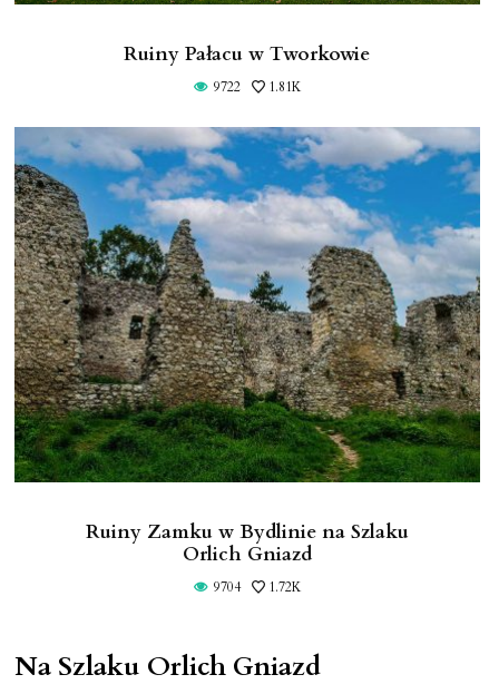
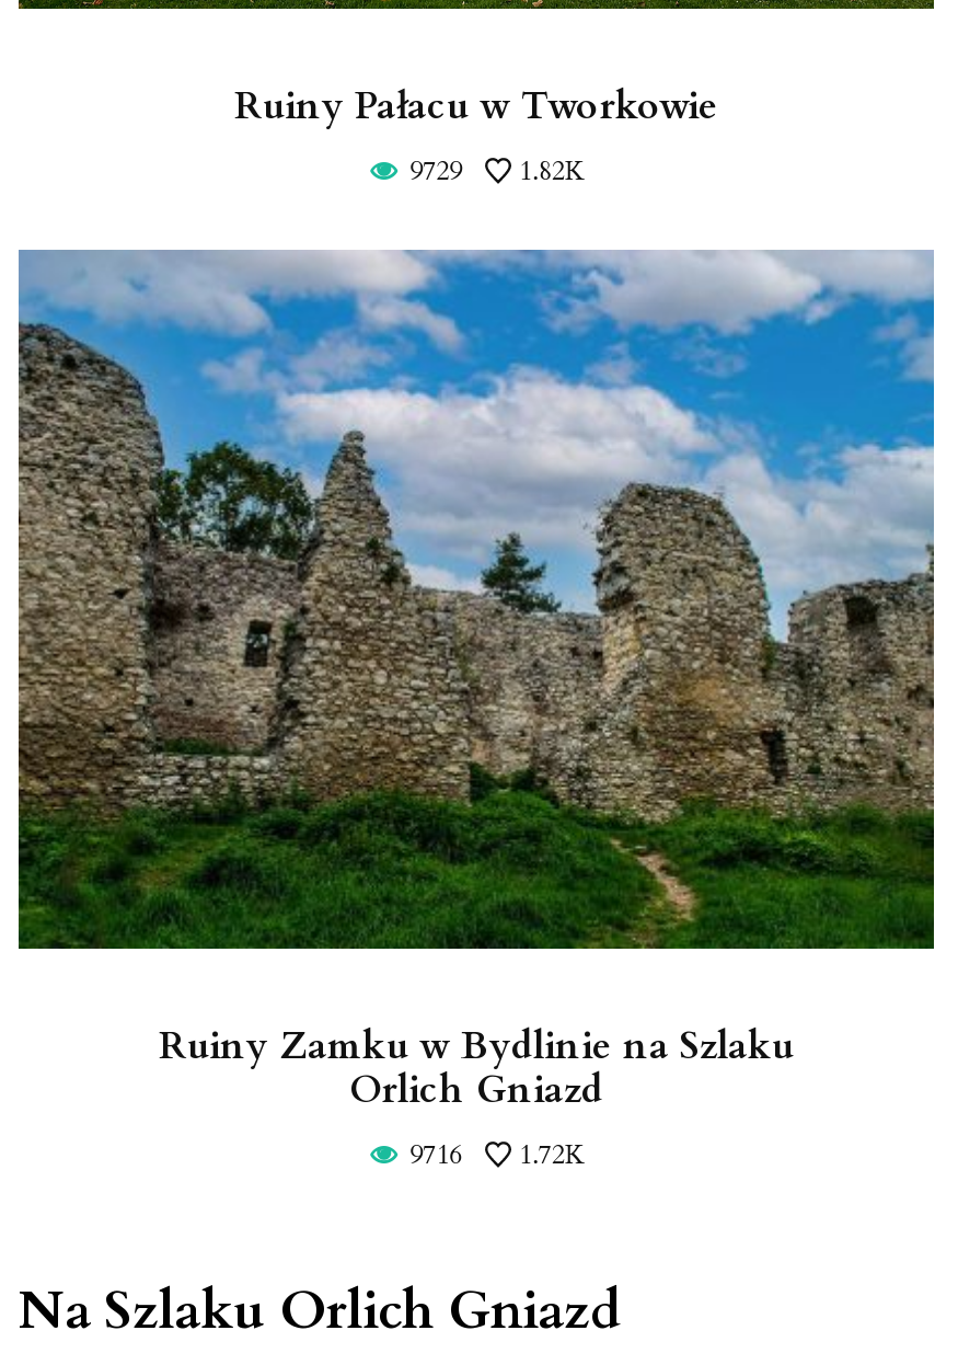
[213,78,301,96] 9722 | 1.81K -> [410,154,582,189] 9729 | 1.82K
[213,578,301,596] 9704 1.72K -> [410,1136,582,1172] 9716 1.72K

